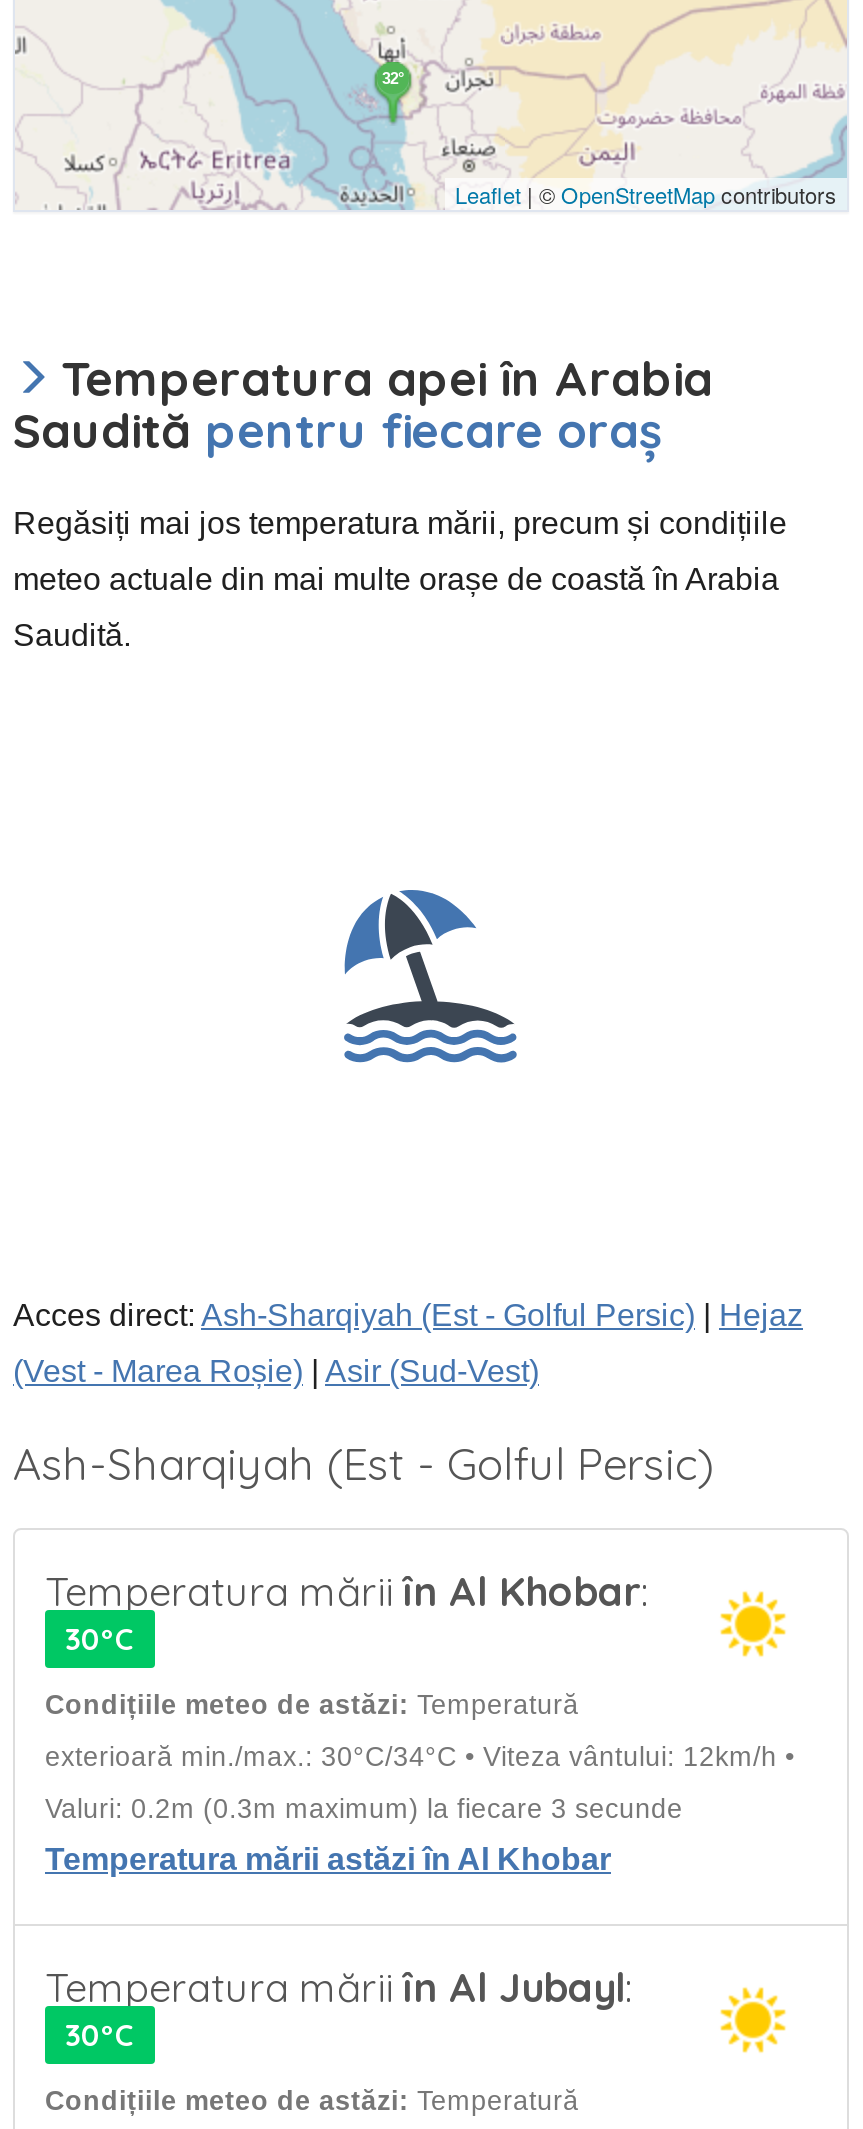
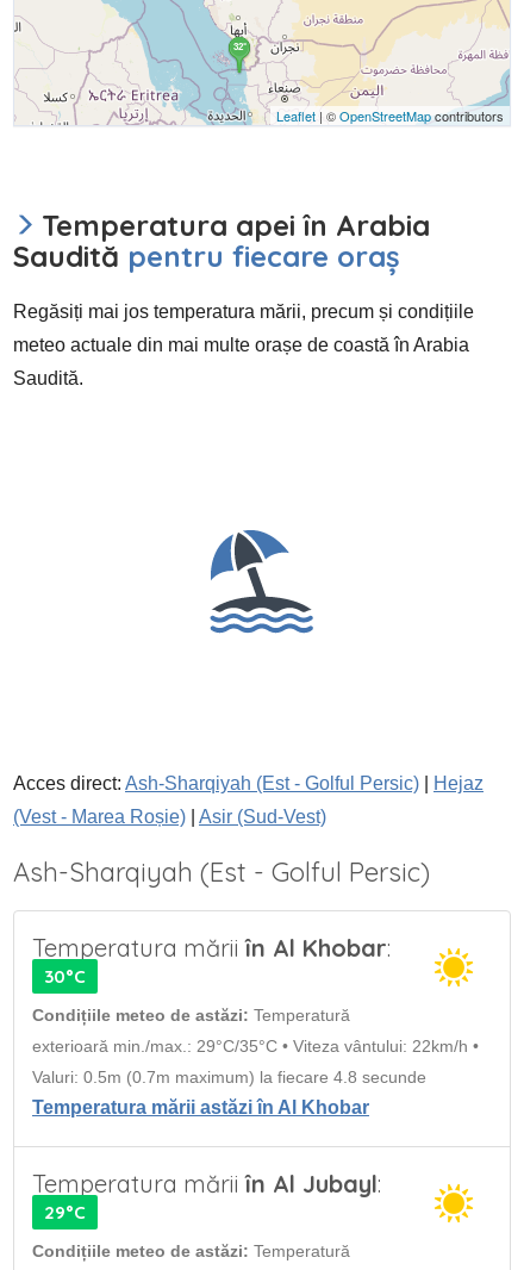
[45,1742,795,1772] exterioară min./max.: 30°C/34°C • Viteza vântului: 12km/h • -> [32,1038,479,1056] exterioară min./max.: 29°C/35°C • Viteza vântului: 22km/h •
[45,1794,683,1824] Valuri: 0.2m (0.3m maximum) la fiecare 3 secunde -> [32,1069,426,1087] Valuri: 0.5m (0.7m maximum) la fiecare 4.8 secunde
[65,2016,135,2054] 30°C -> [44,1201,86,1224] 29°C

